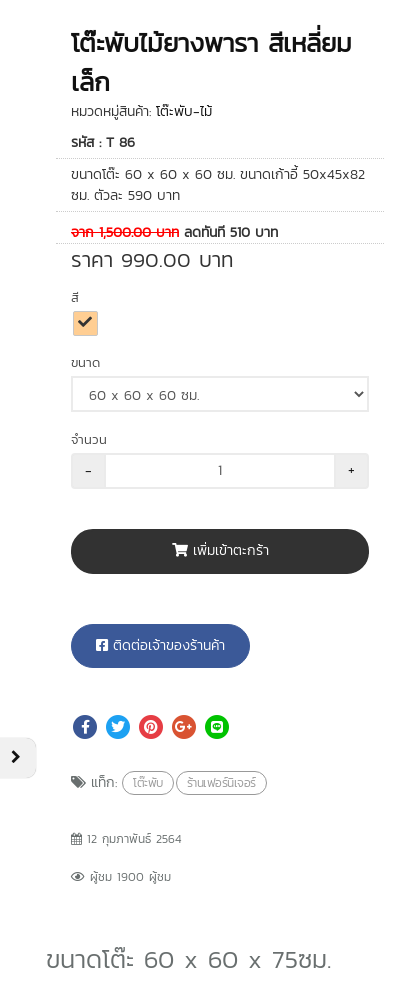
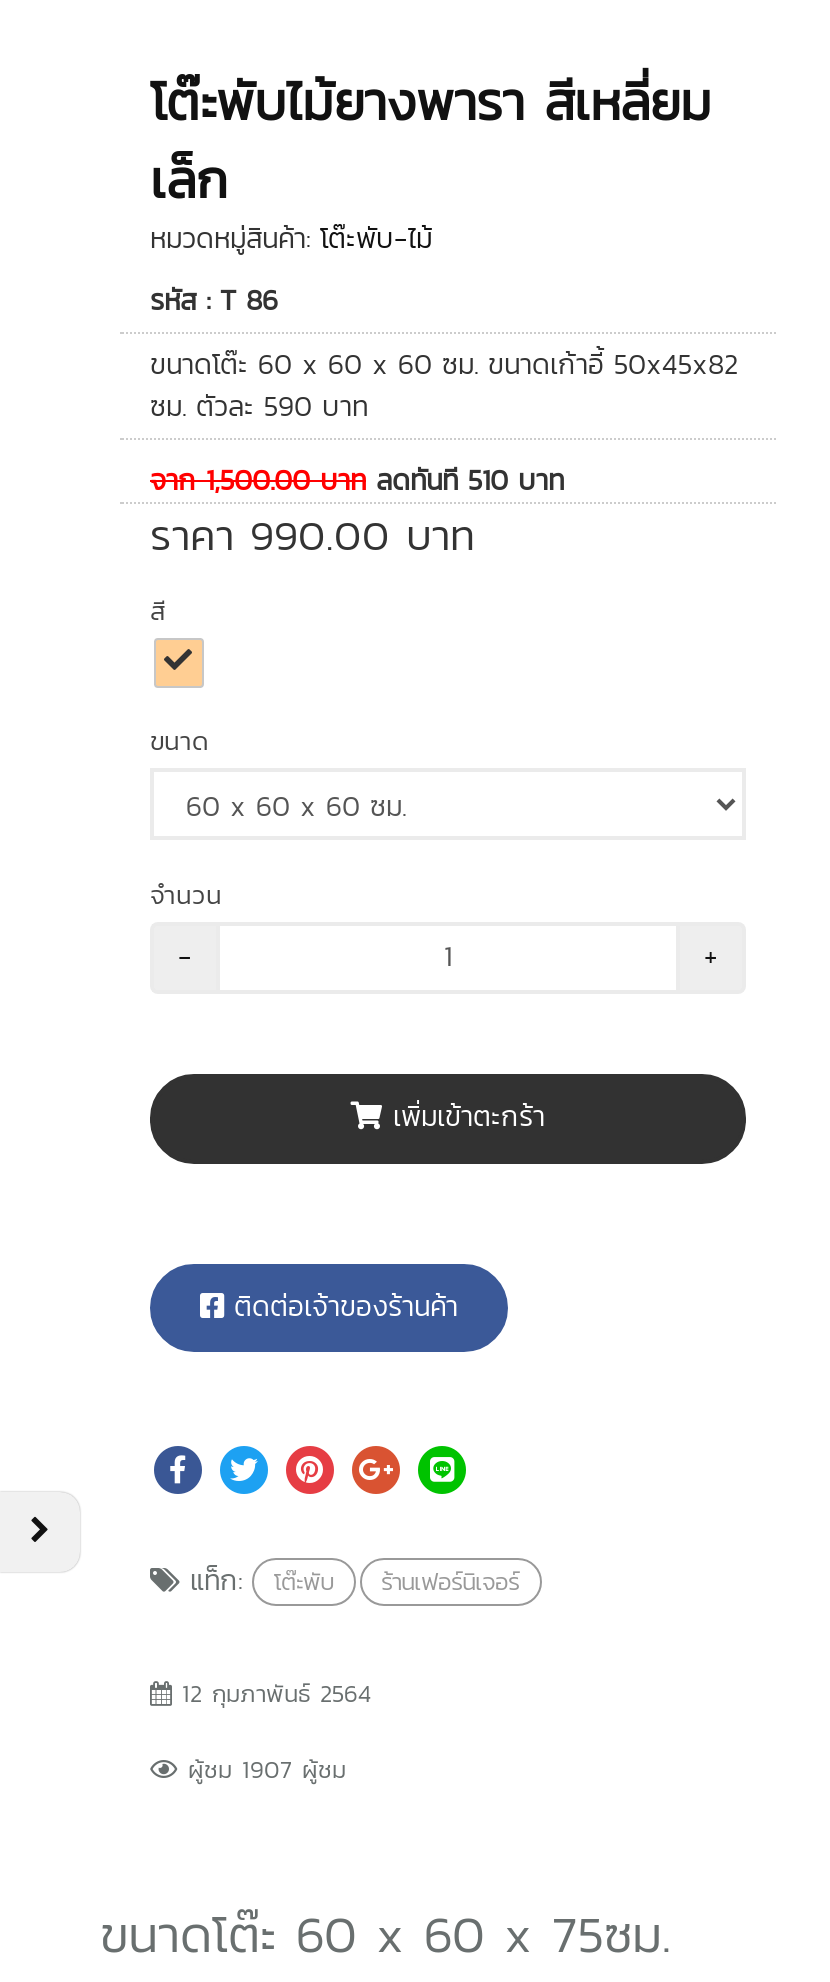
[85,868,171,886] ผู้ชม 1900 ผู้ชม -> [178,1751,346,1787] ผู้ชม 1907 ผู้ชม

